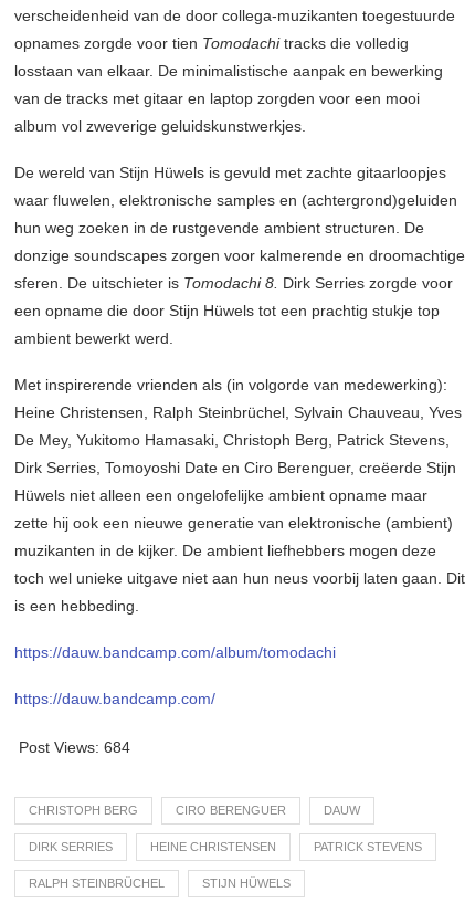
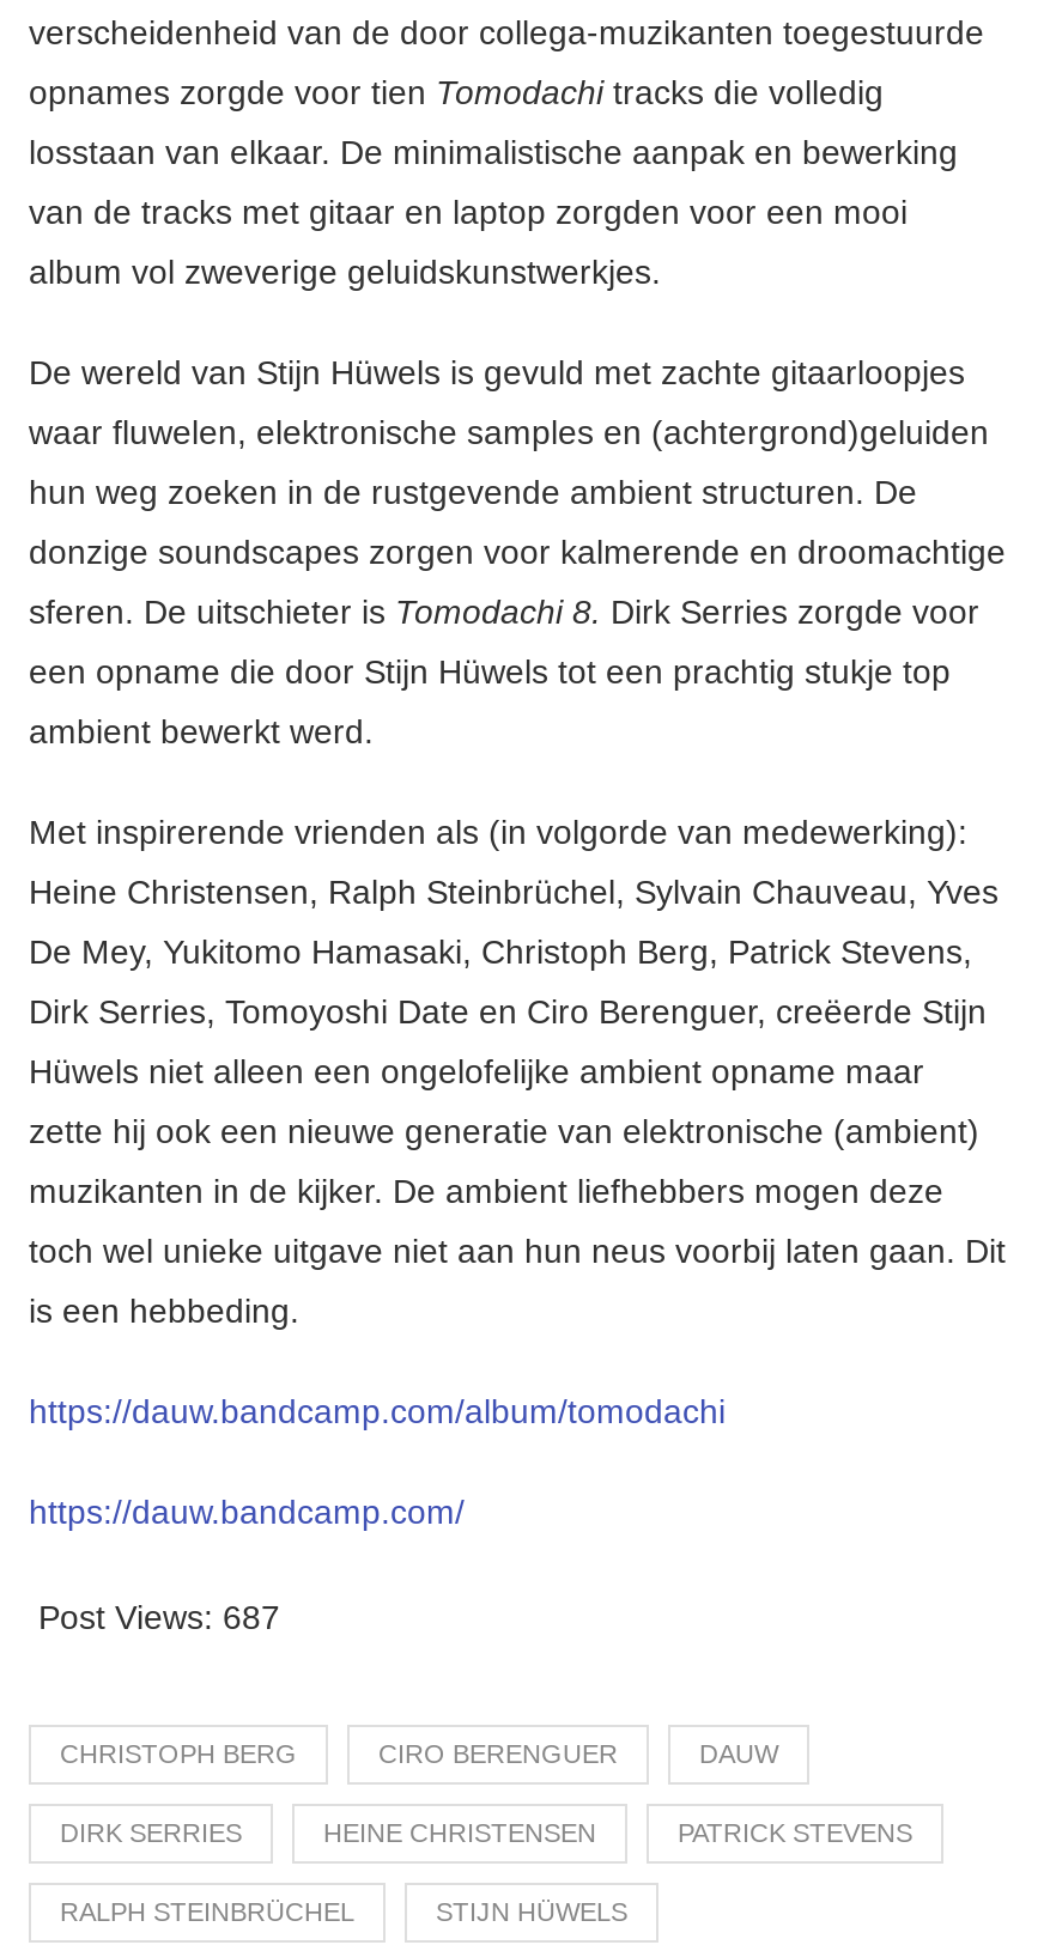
[19,739,130,756] Post Views: 684 -> [38,1599,280,1637] Post Views: 687

